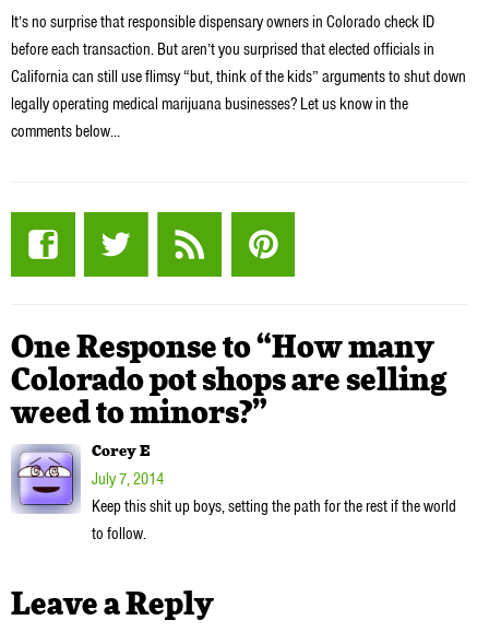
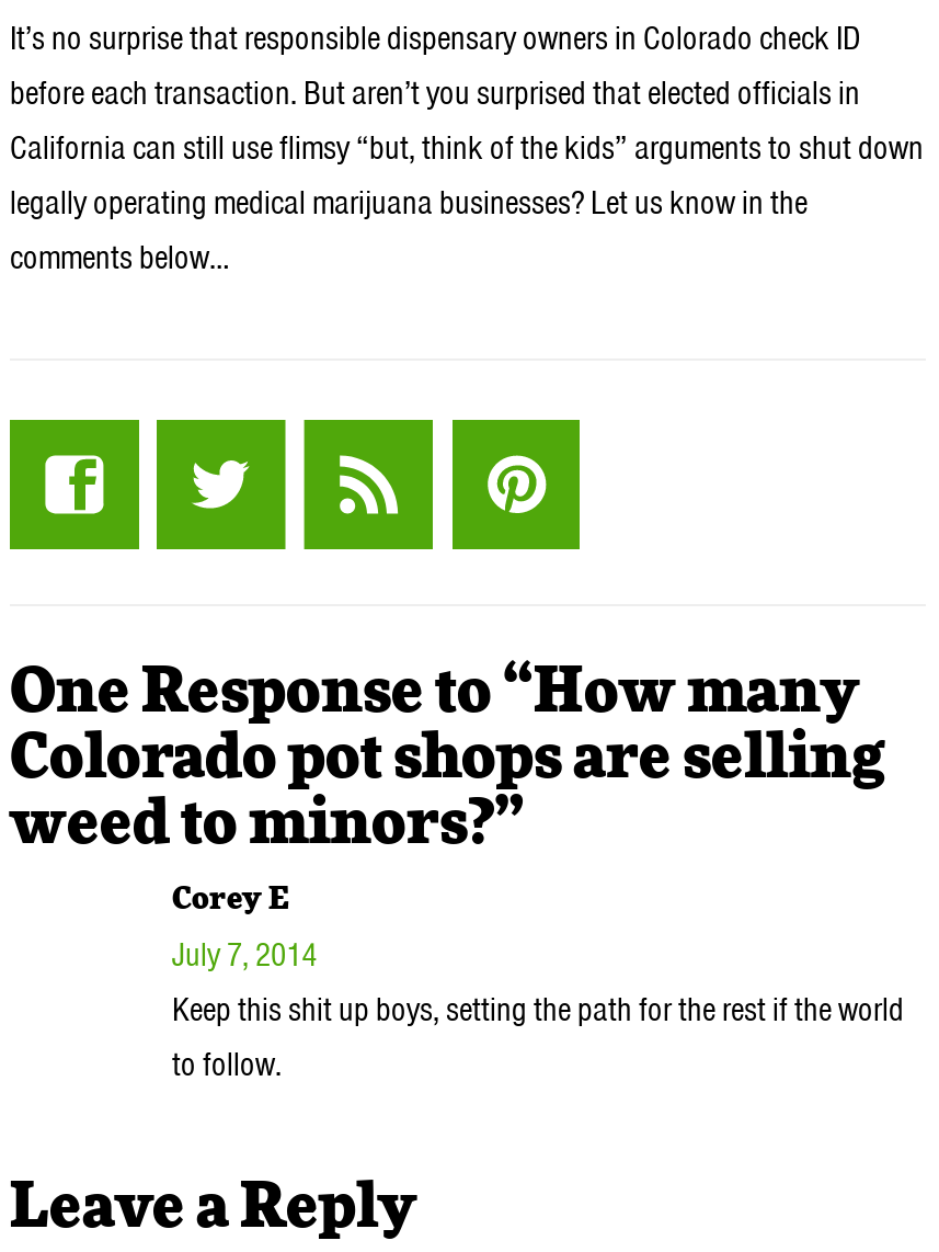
[11,444,81,514] [image] -> none

